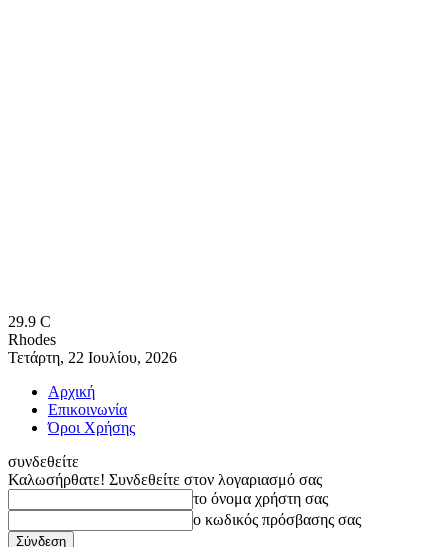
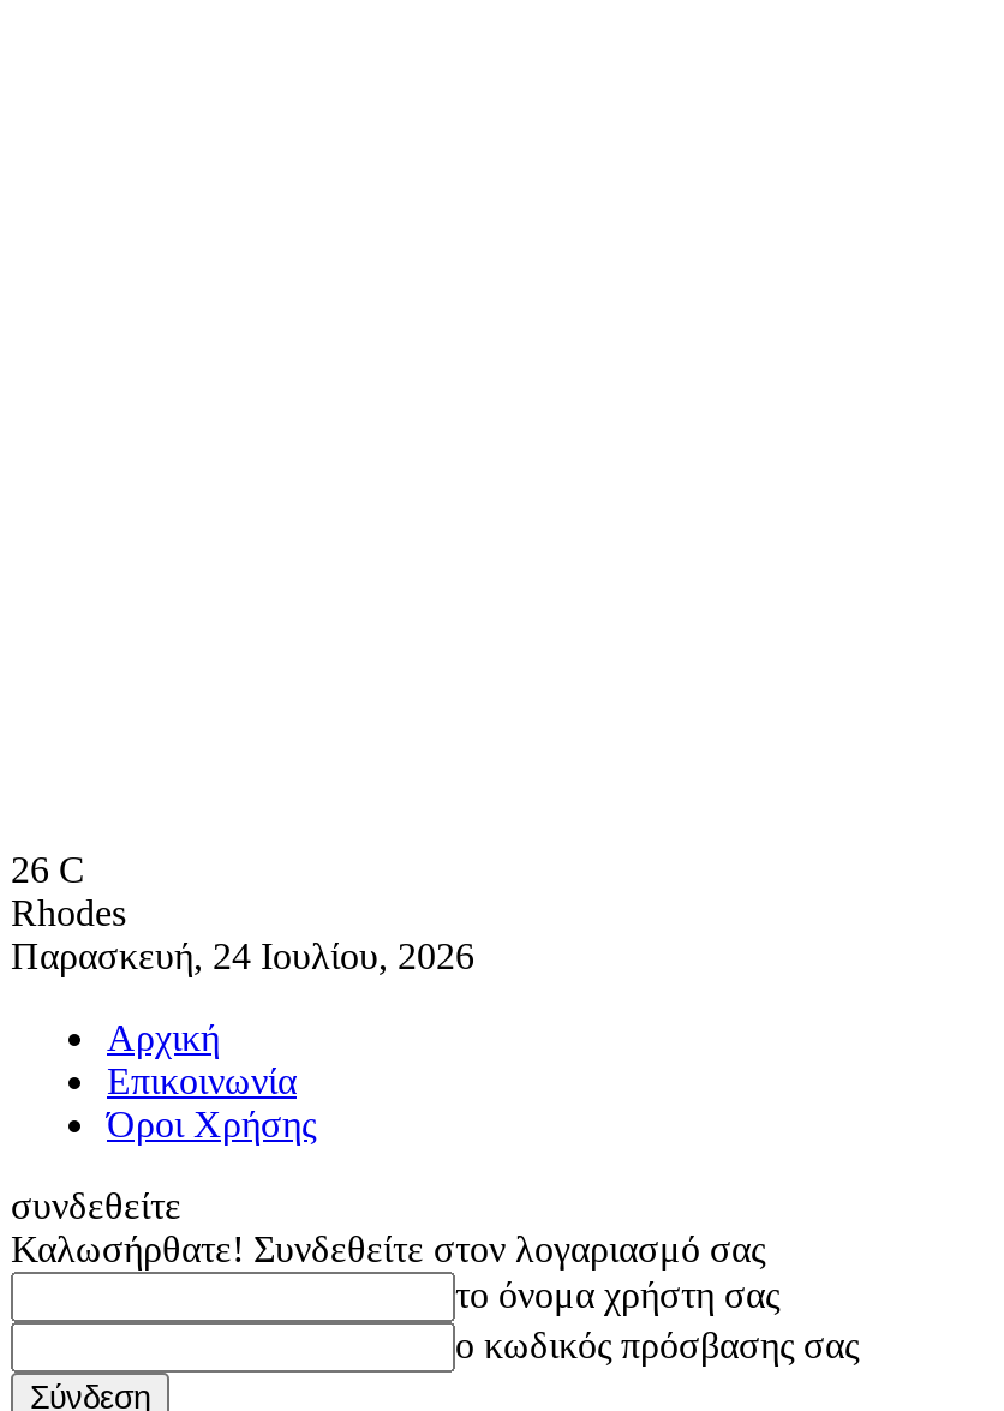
[8,313,51,330] 29.9 C -> [11,849,85,890] 26 C
[8,349,177,366] Τετάρτη, 22 Ιουλίου, 2026 -> [11,935,474,976] Παρασκευή, 24 Ιουλίου, 2026

